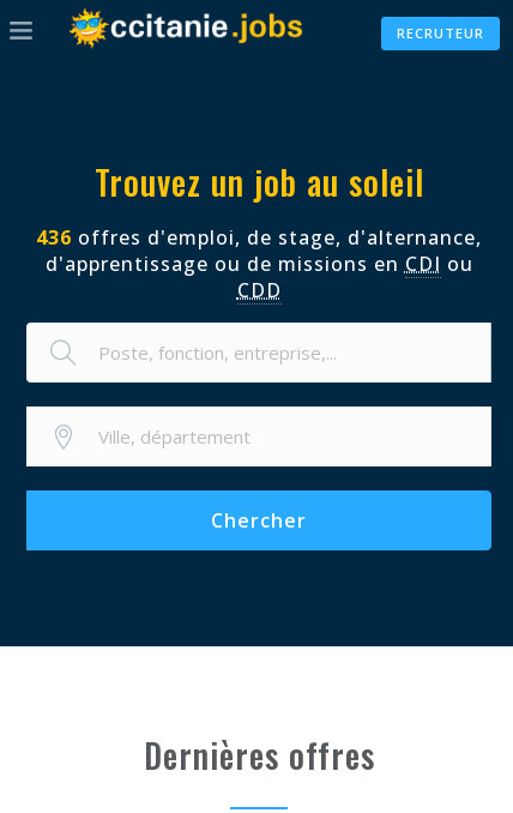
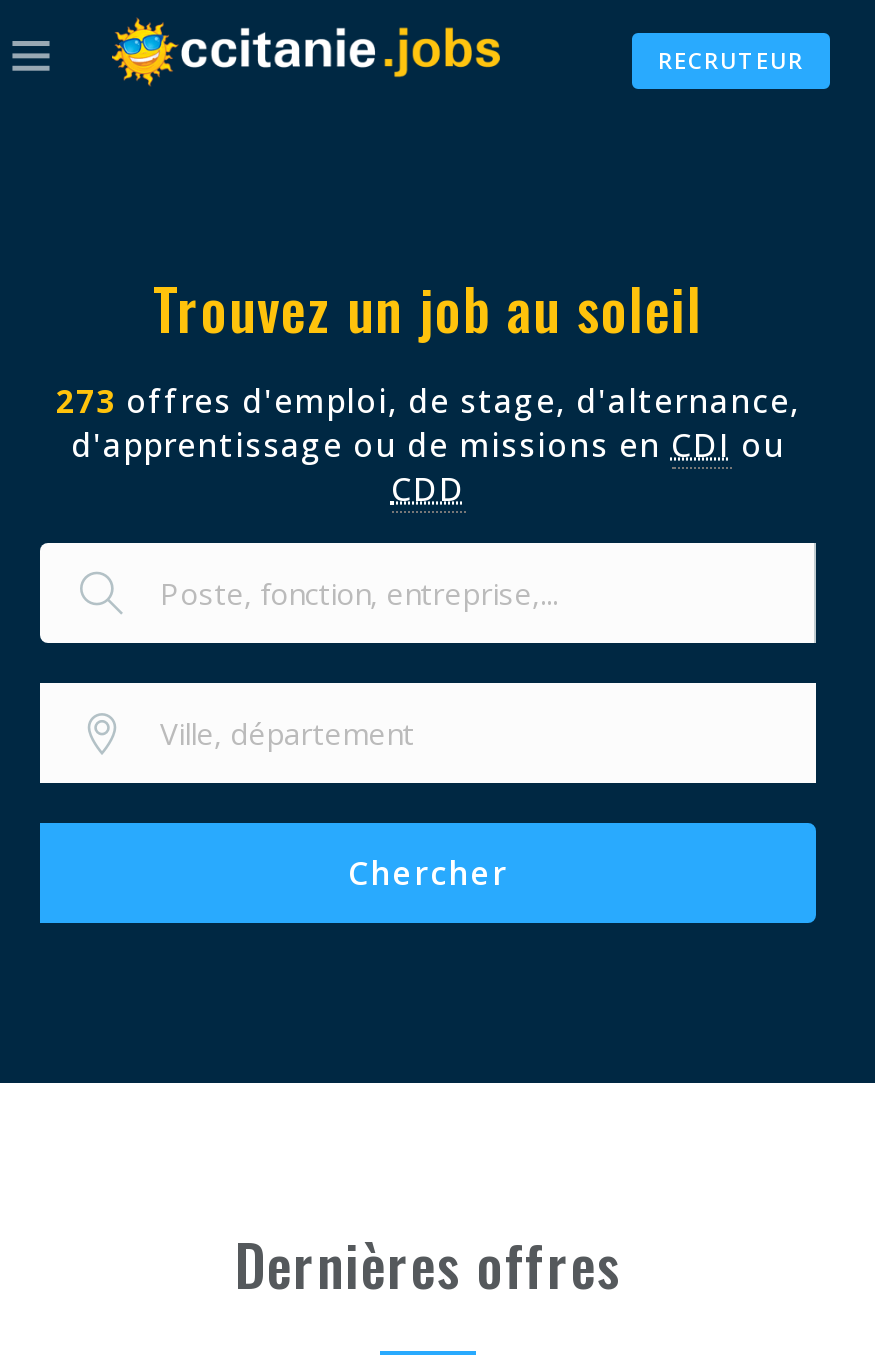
[36,224,482,251] 436 offres d'emploi, de stage, d'alternance, -> [56,379,800,423] 273 offres d'emploi, de stage, d'alternance,

